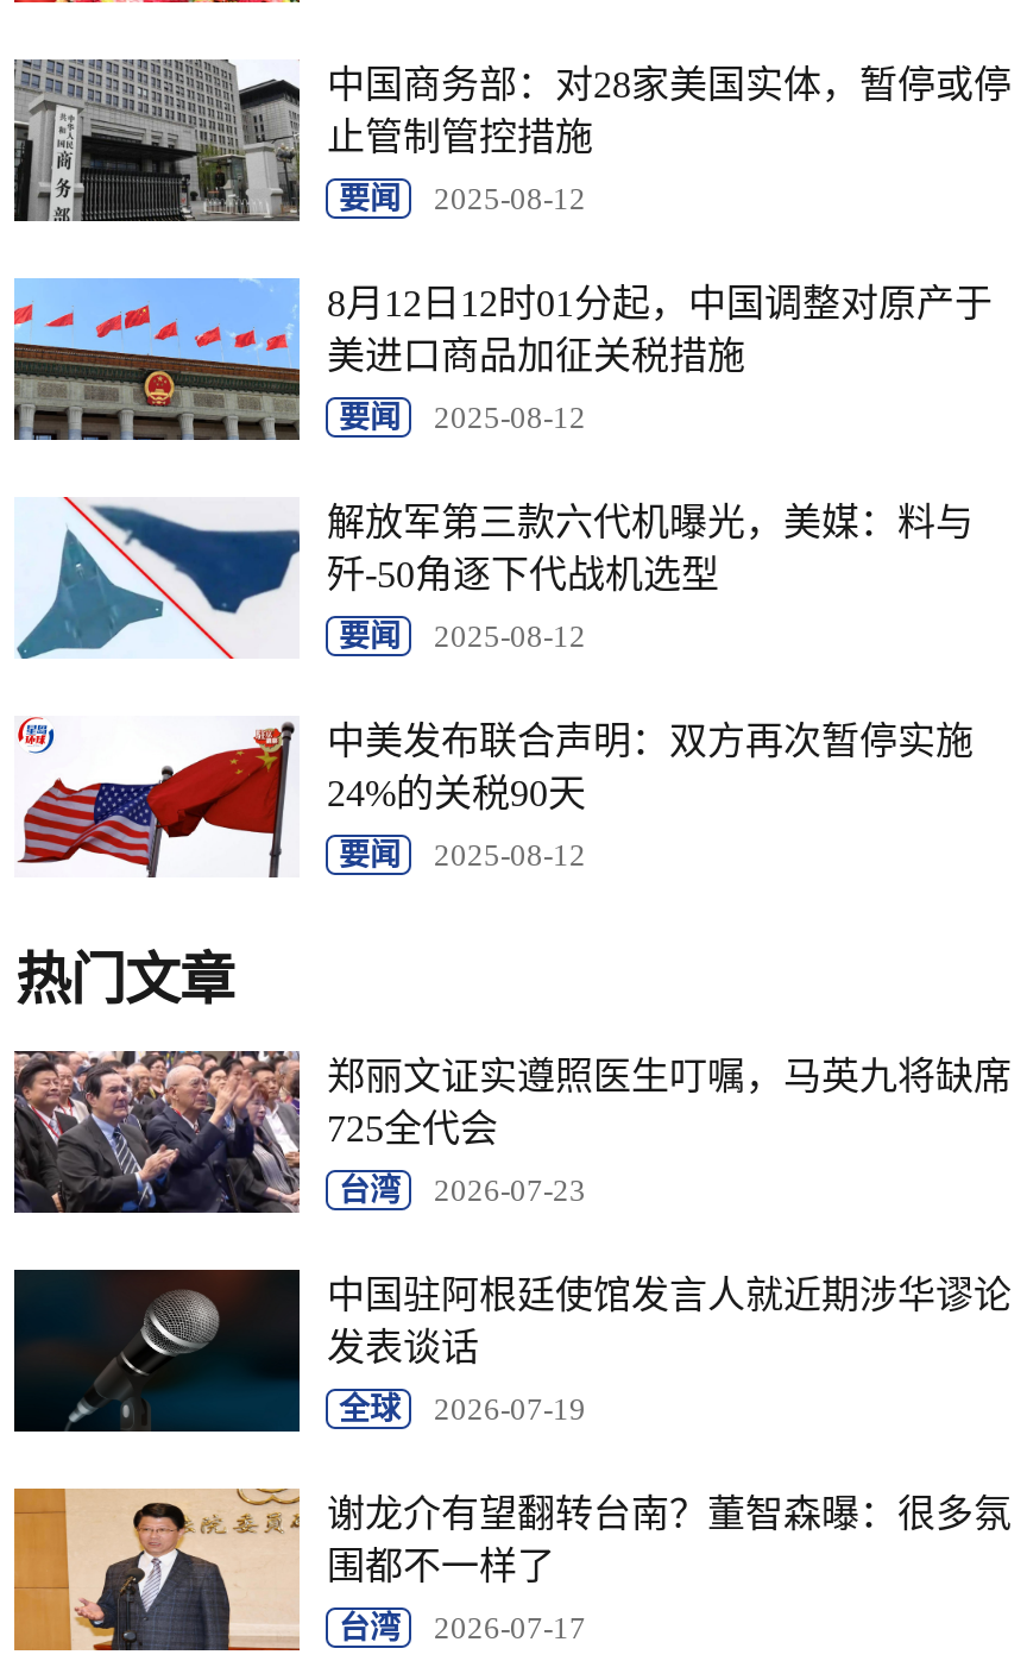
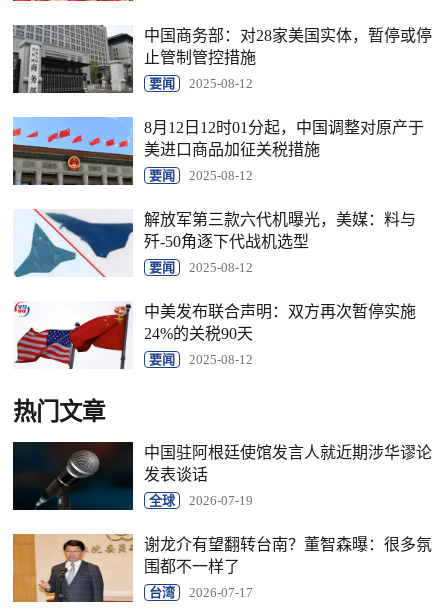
[12,1049,1011,1215] [image] | 郑丽文证实遵照医生叮嘱，马英九将缺席 | 725全代会 | 台湾 | 2026-07-23 -> none

